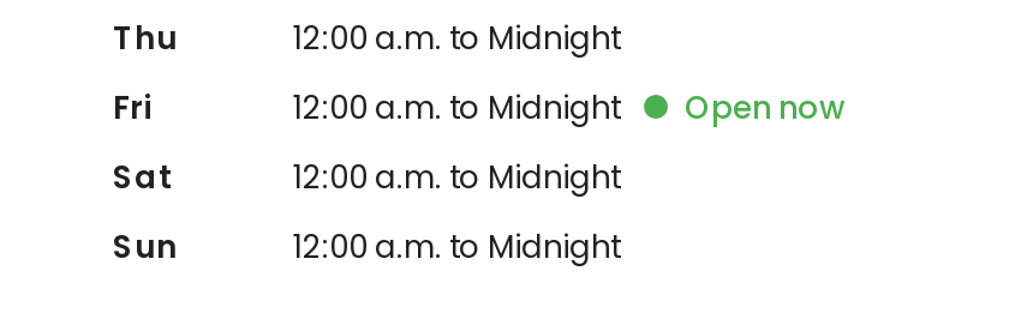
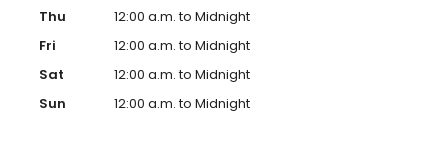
[685,85,846,130] Open now -> none

